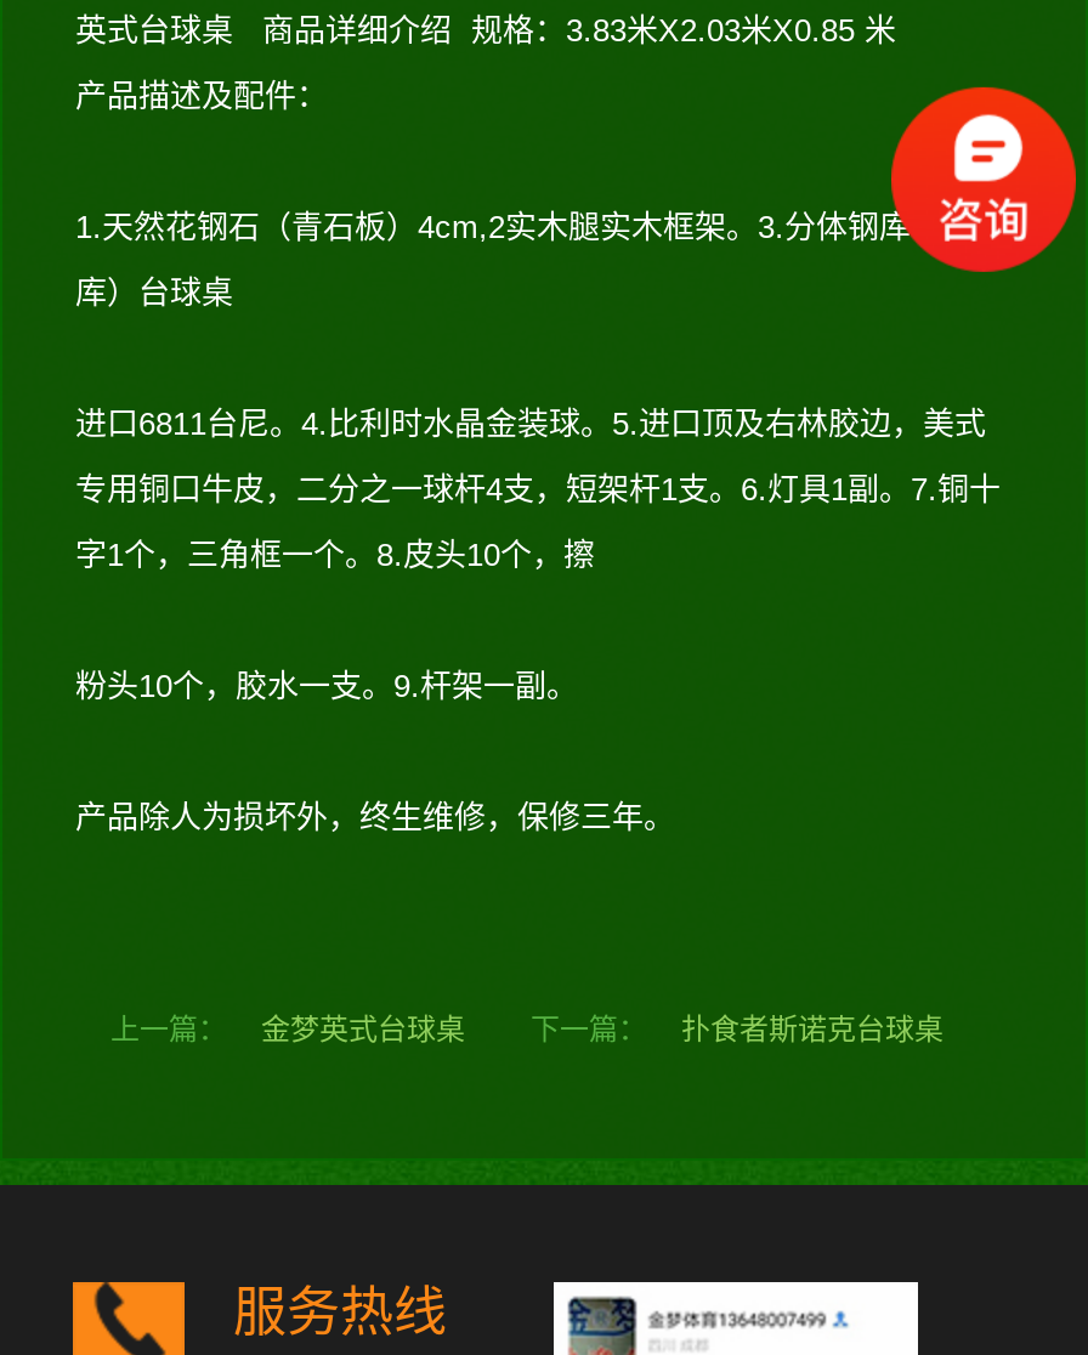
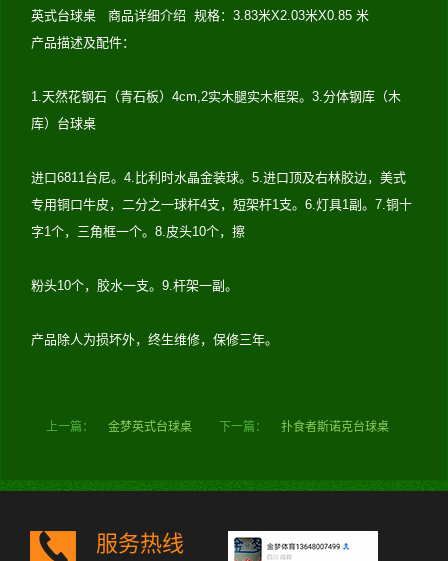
[889,85,1078,274] [image] -> none

